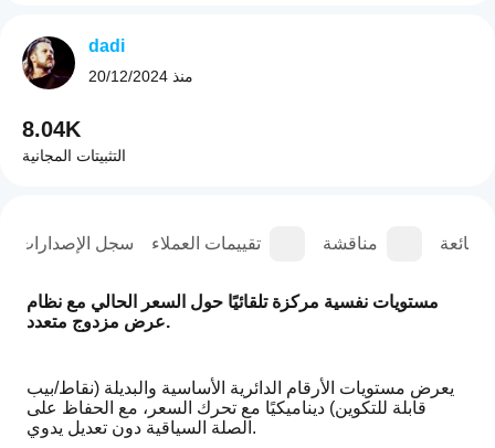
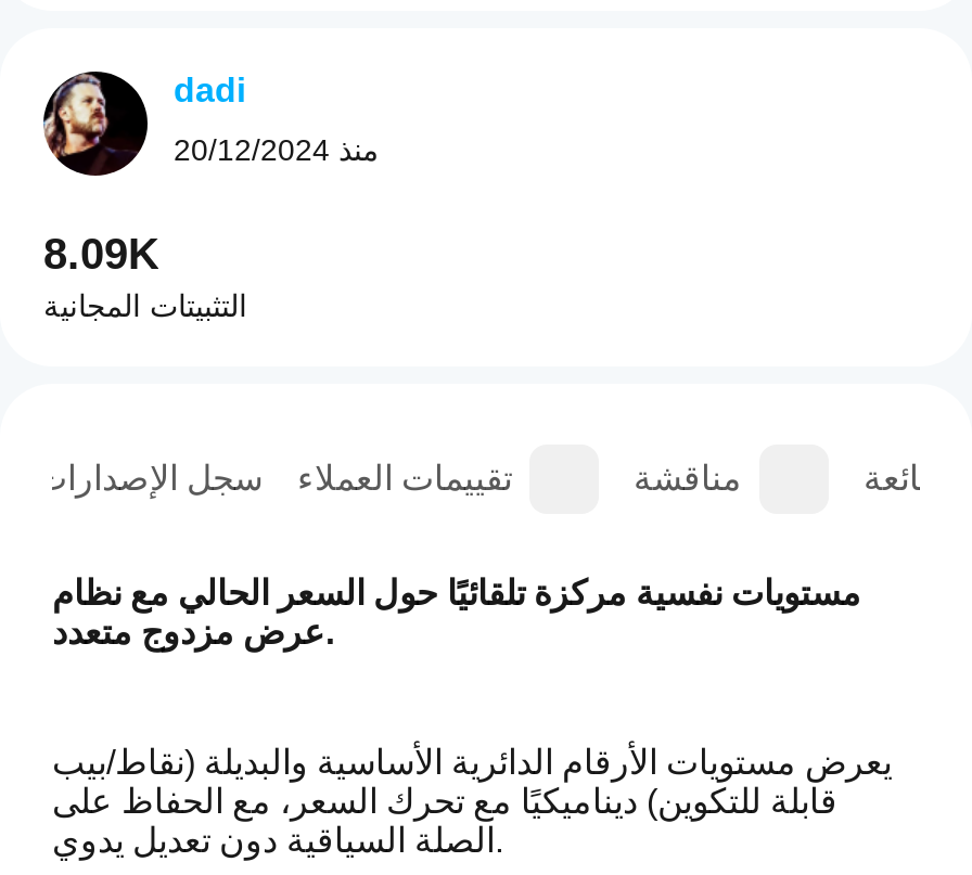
[22,117,81,141] 8.04K -> [43,230,158,278] 8.09K

